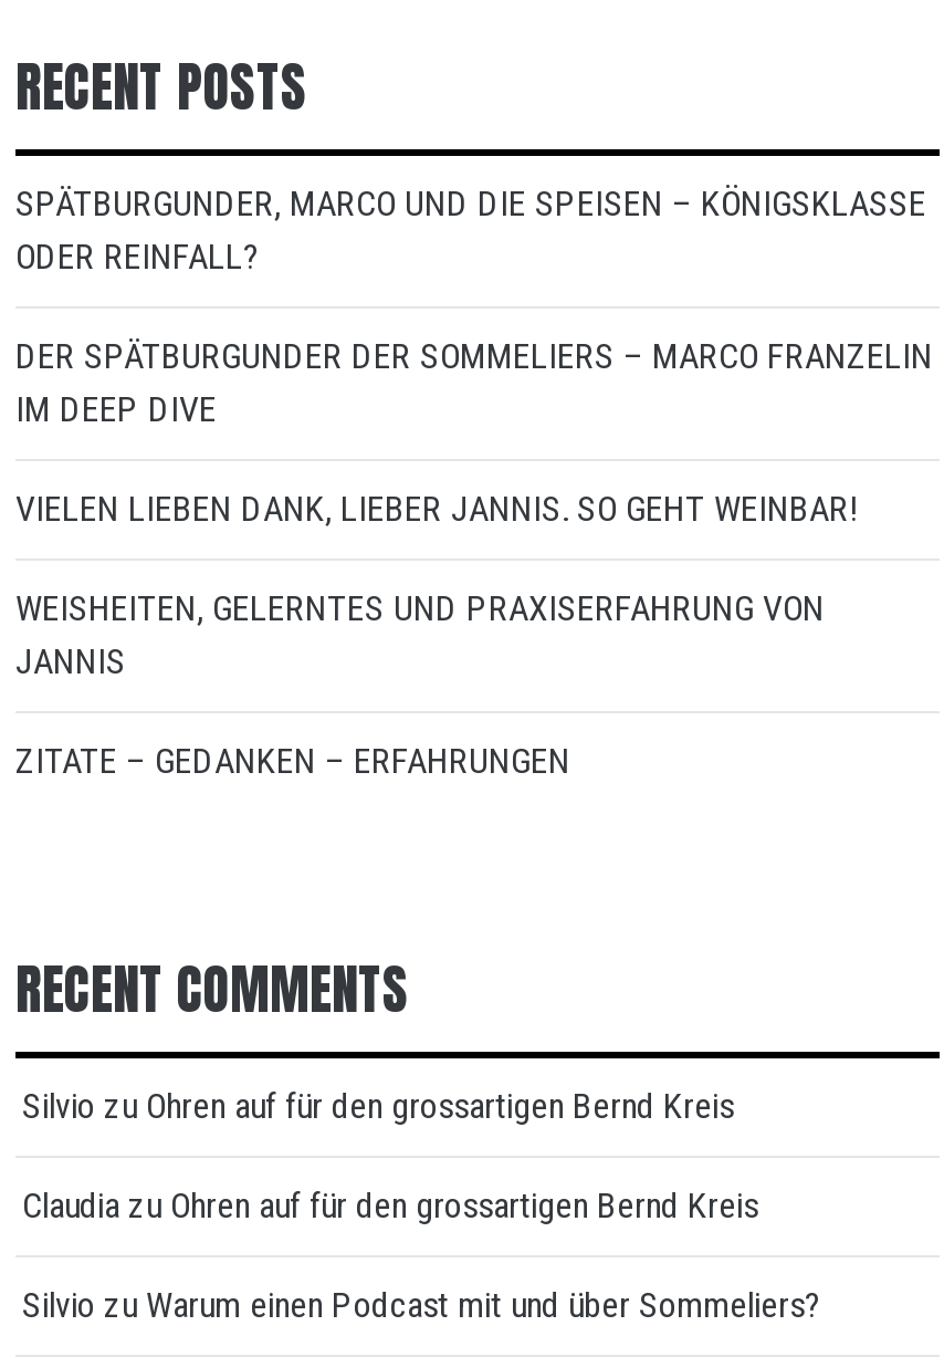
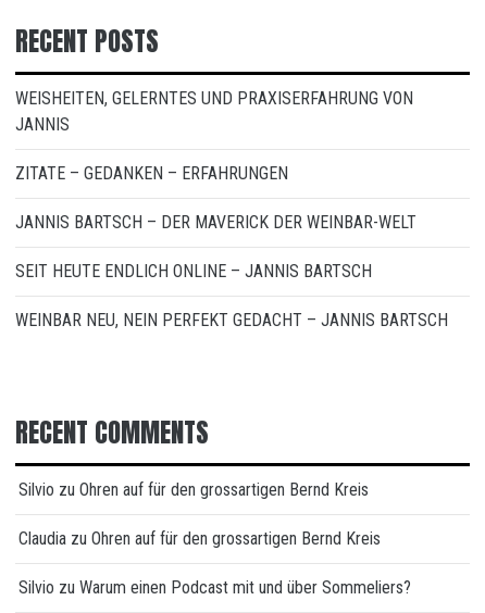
[15,183,933,530] SPÄTBURGUNDER, MARCO UND DIE SPEISEN – KÖNIGSKLASSE | ODER REINFALL? | DER SPÄTBURGUNDER DER SOMMELIERS – MARCO FRANZELIN | IM DEEP DIVE | VIELEN LIEBEN DANK, LIEBER JANNIS. SO GEHT WEINBAR! -> none
moved [15,587,825,782] -> [15,88,413,184]: WEISHEITEN, GELERNTES UND PRAXISERFAHRUNG VON | JANNIS | ZITATE – GEDANKEN – ERFAHRUNGEN
none -> [15,212,448,331] JANNIS BARTSCH – DER MAVERICK DER WEINBAR-WELT | SEIT HEUTE ENDLICH ONLINE – JANNIS BARTSCH | WEINBAR NEU, NEIN PERFEKT GEDACHT – JANNIS BARTSCH

